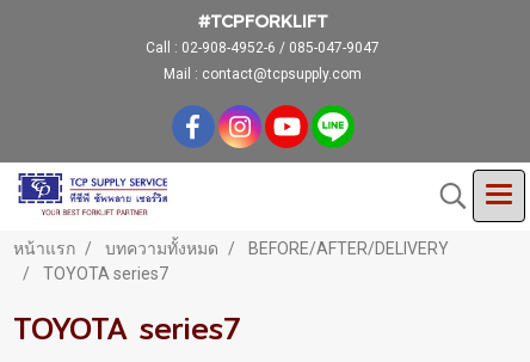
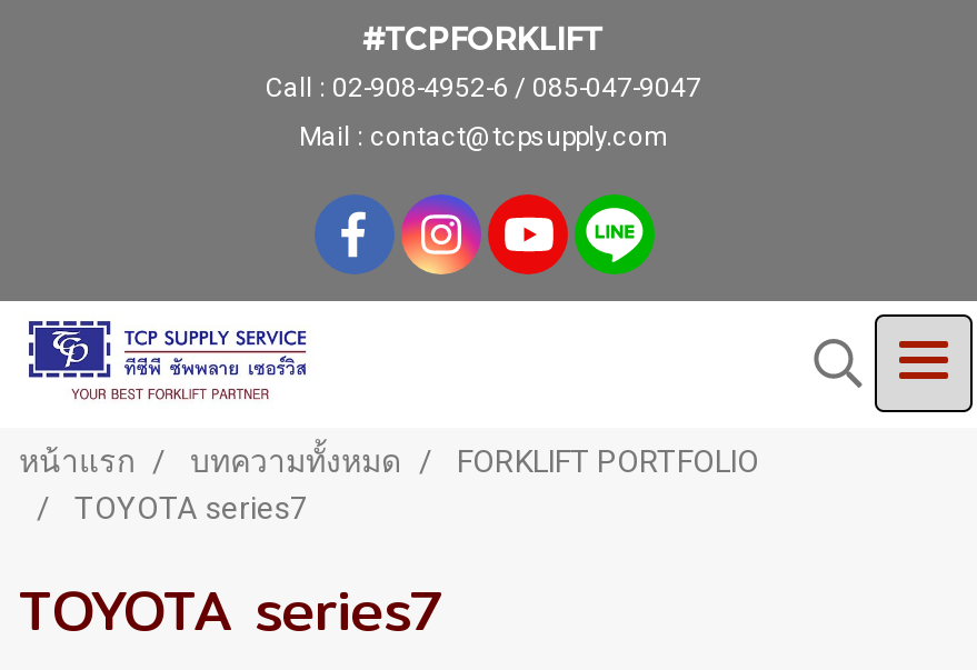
[248,239,449,258] BEFORE/AFTER/DELIVERY -> [457,443,759,479] FORKLIFT PORTFOLIO

